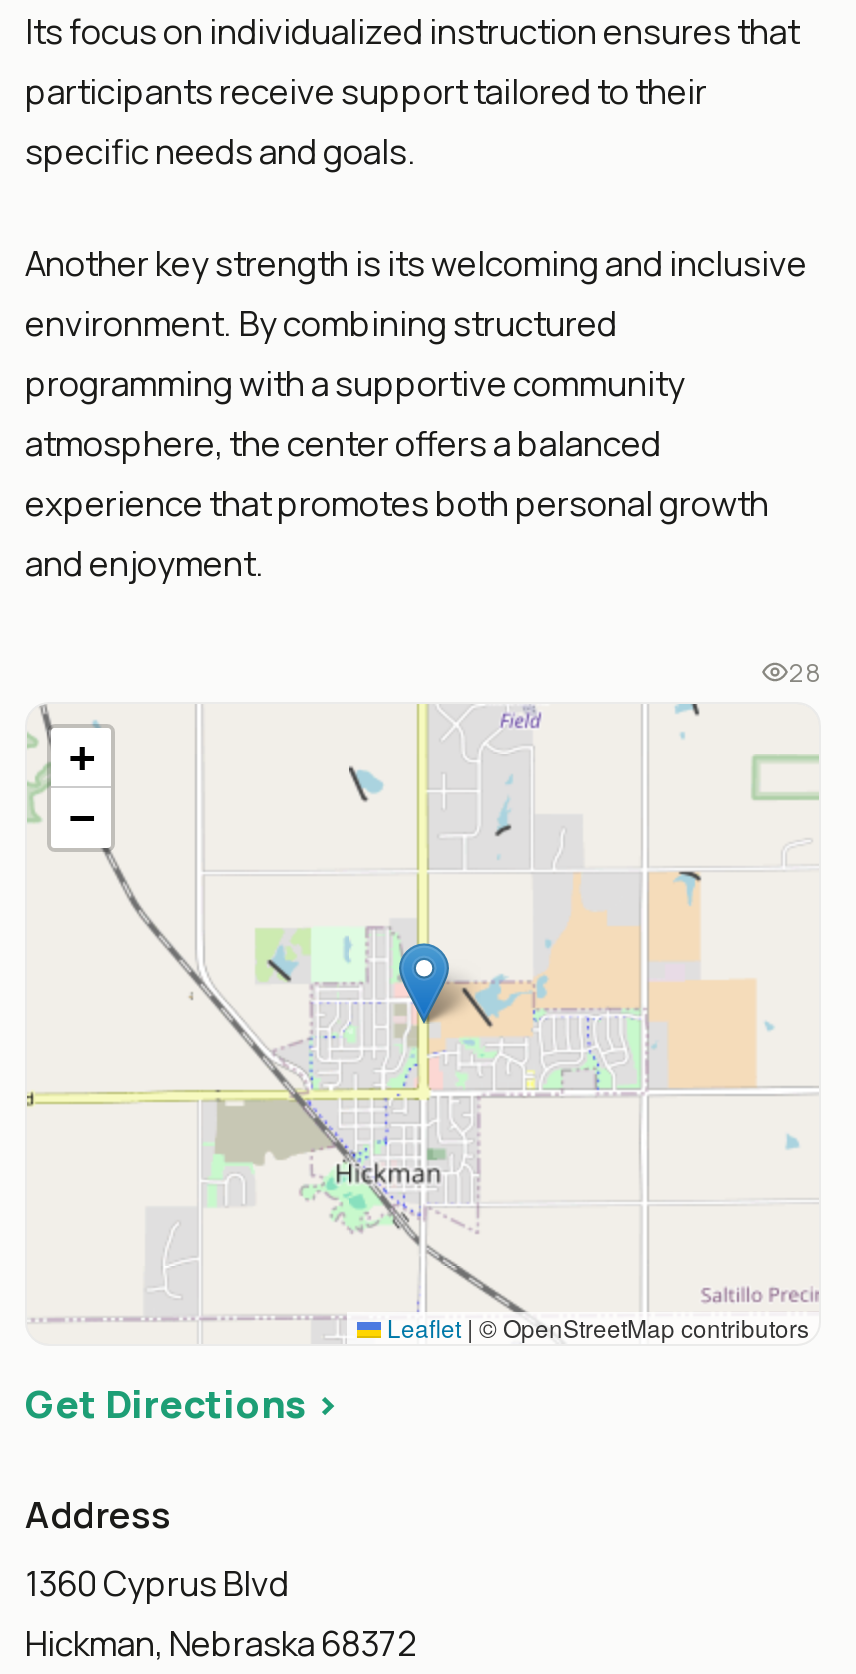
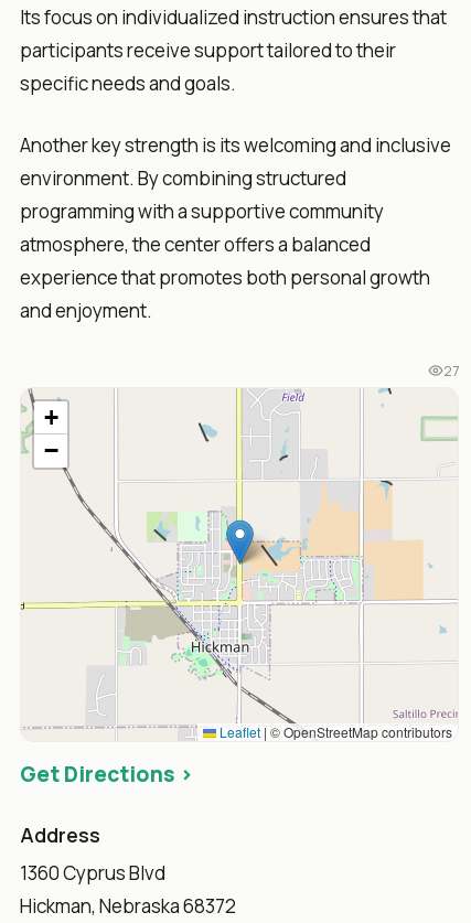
[789,653,821,689] 28 -> [443,360,459,380] 27

